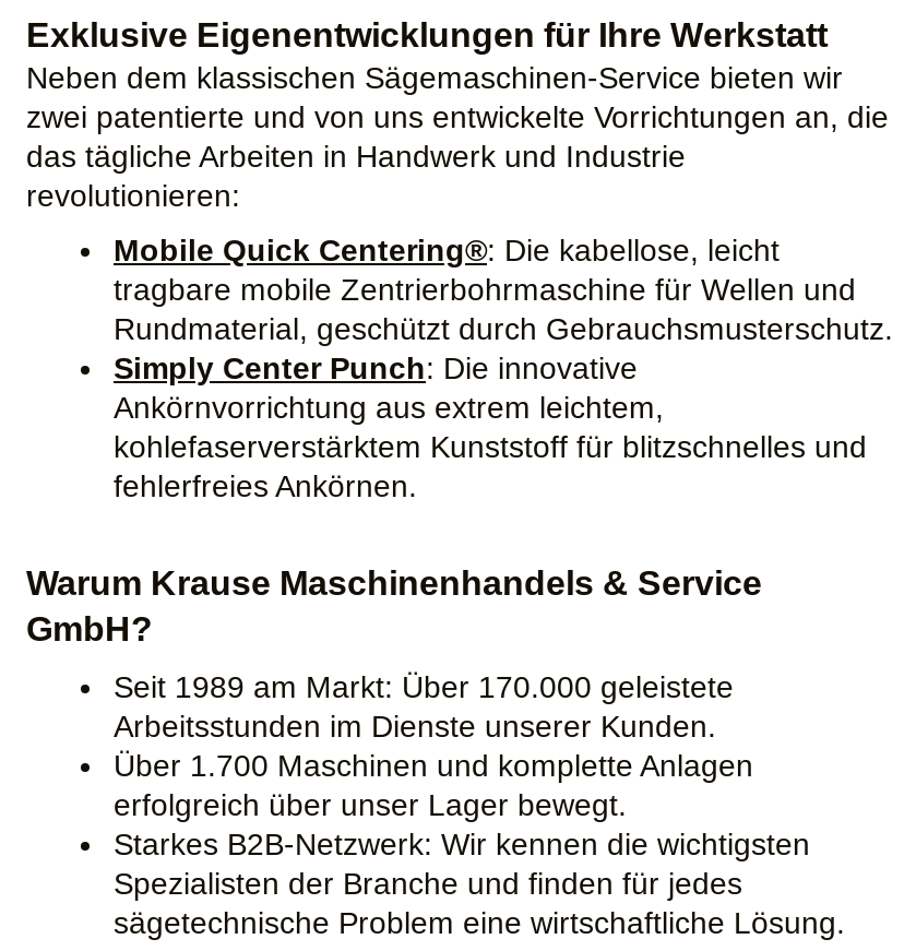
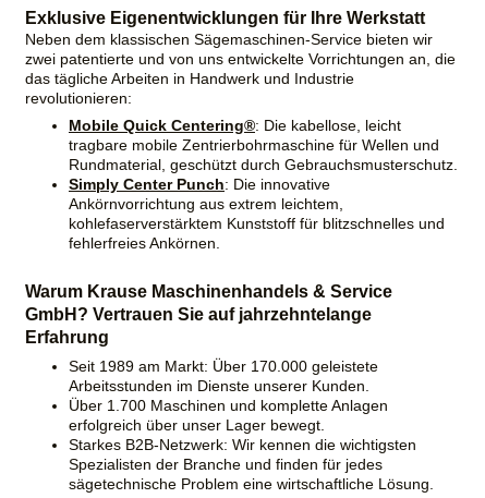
[26,611,162,648] GmbH? -> [25,305,372,347] GmbH? Vertrauen Sie auf jahrzehntelange | Erfahrung

